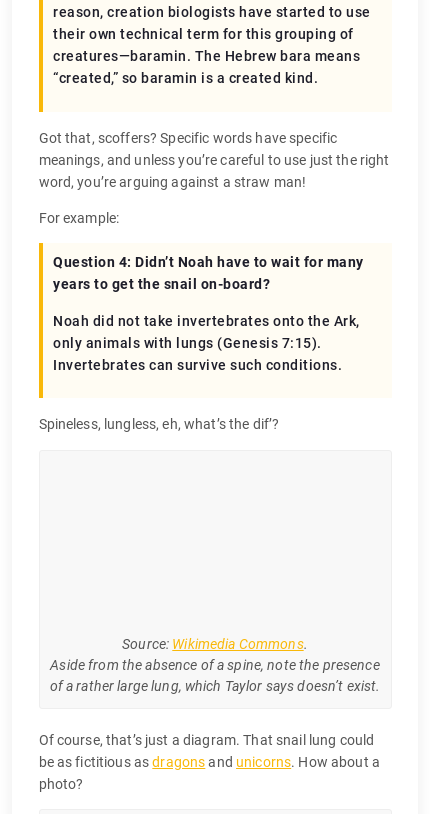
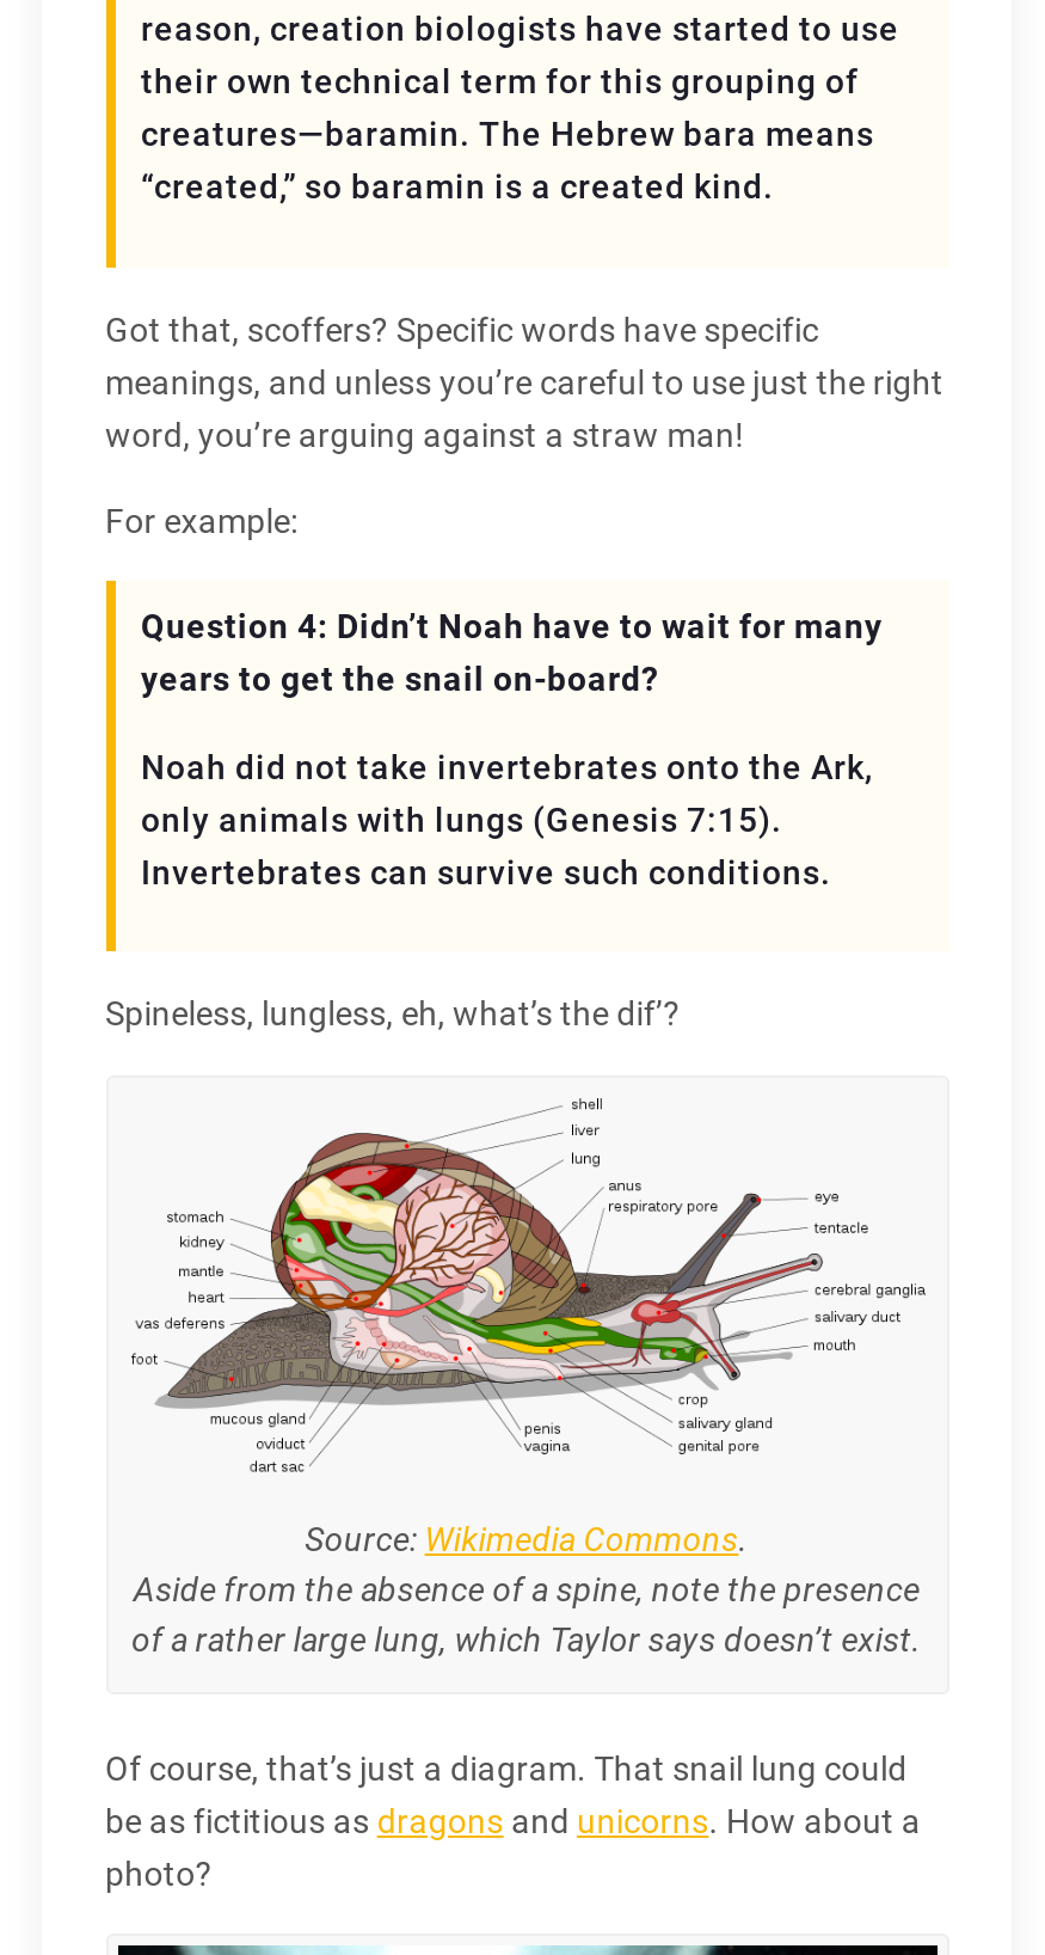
none -> [130,1097,928,1475] [image]

